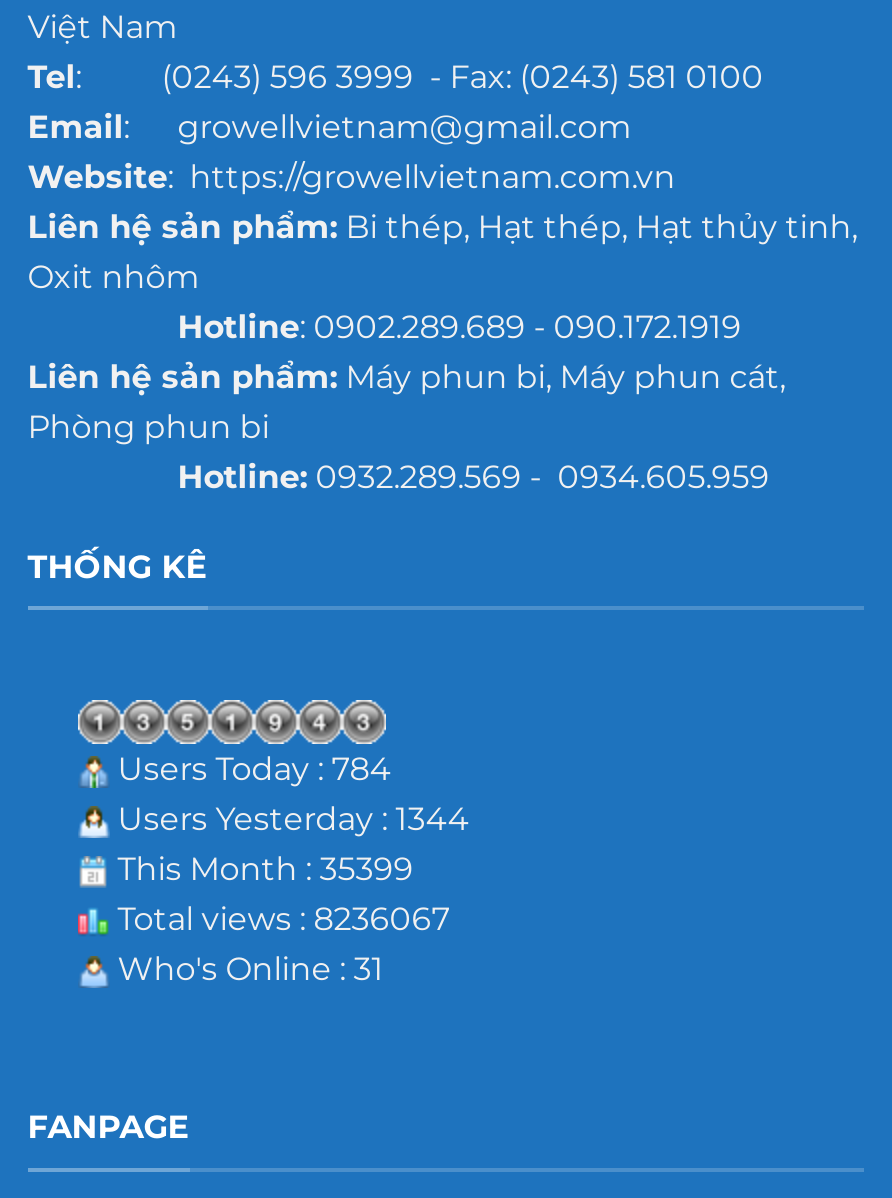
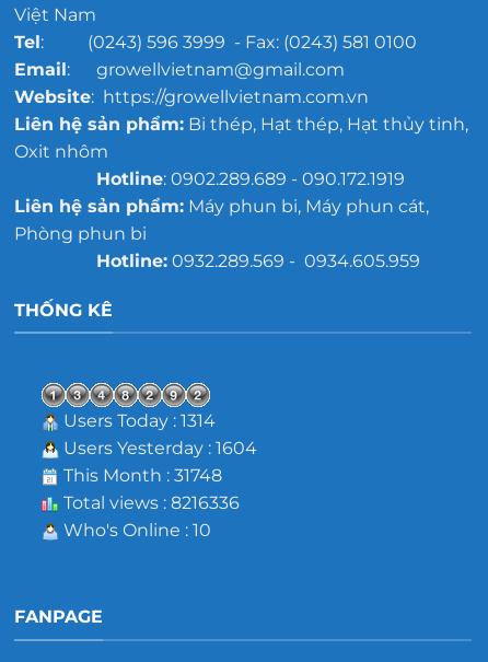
[110,751,392,789] Users Today : 784 -> [59,411,215,432] Users Today : 1314
[110,801,470,839] Users Yesterday : 1344 -> [59,438,257,459] Users Yesterday : 1604
[110,851,414,889] This Month : 35399 -> [59,465,222,486] This Month : 31748
[110,901,450,939] Total views : 8236067 -> [59,493,239,514] Total views : 8216336
[110,951,384,989] Who's Online : 31 -> [59,520,211,541] Who's Online : 10

